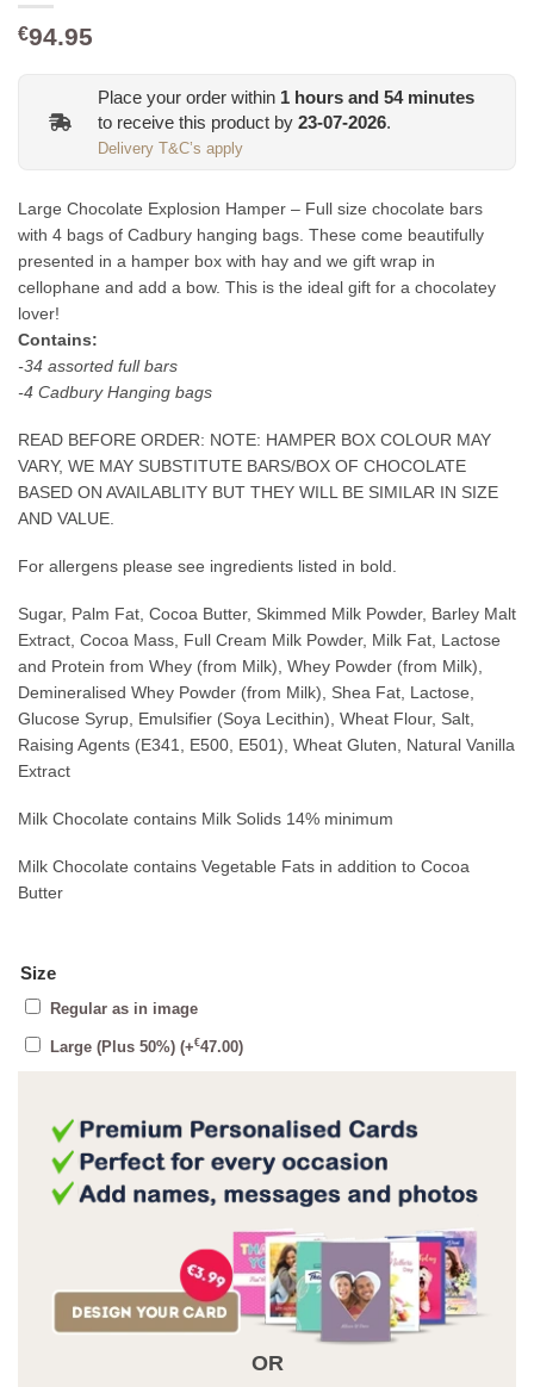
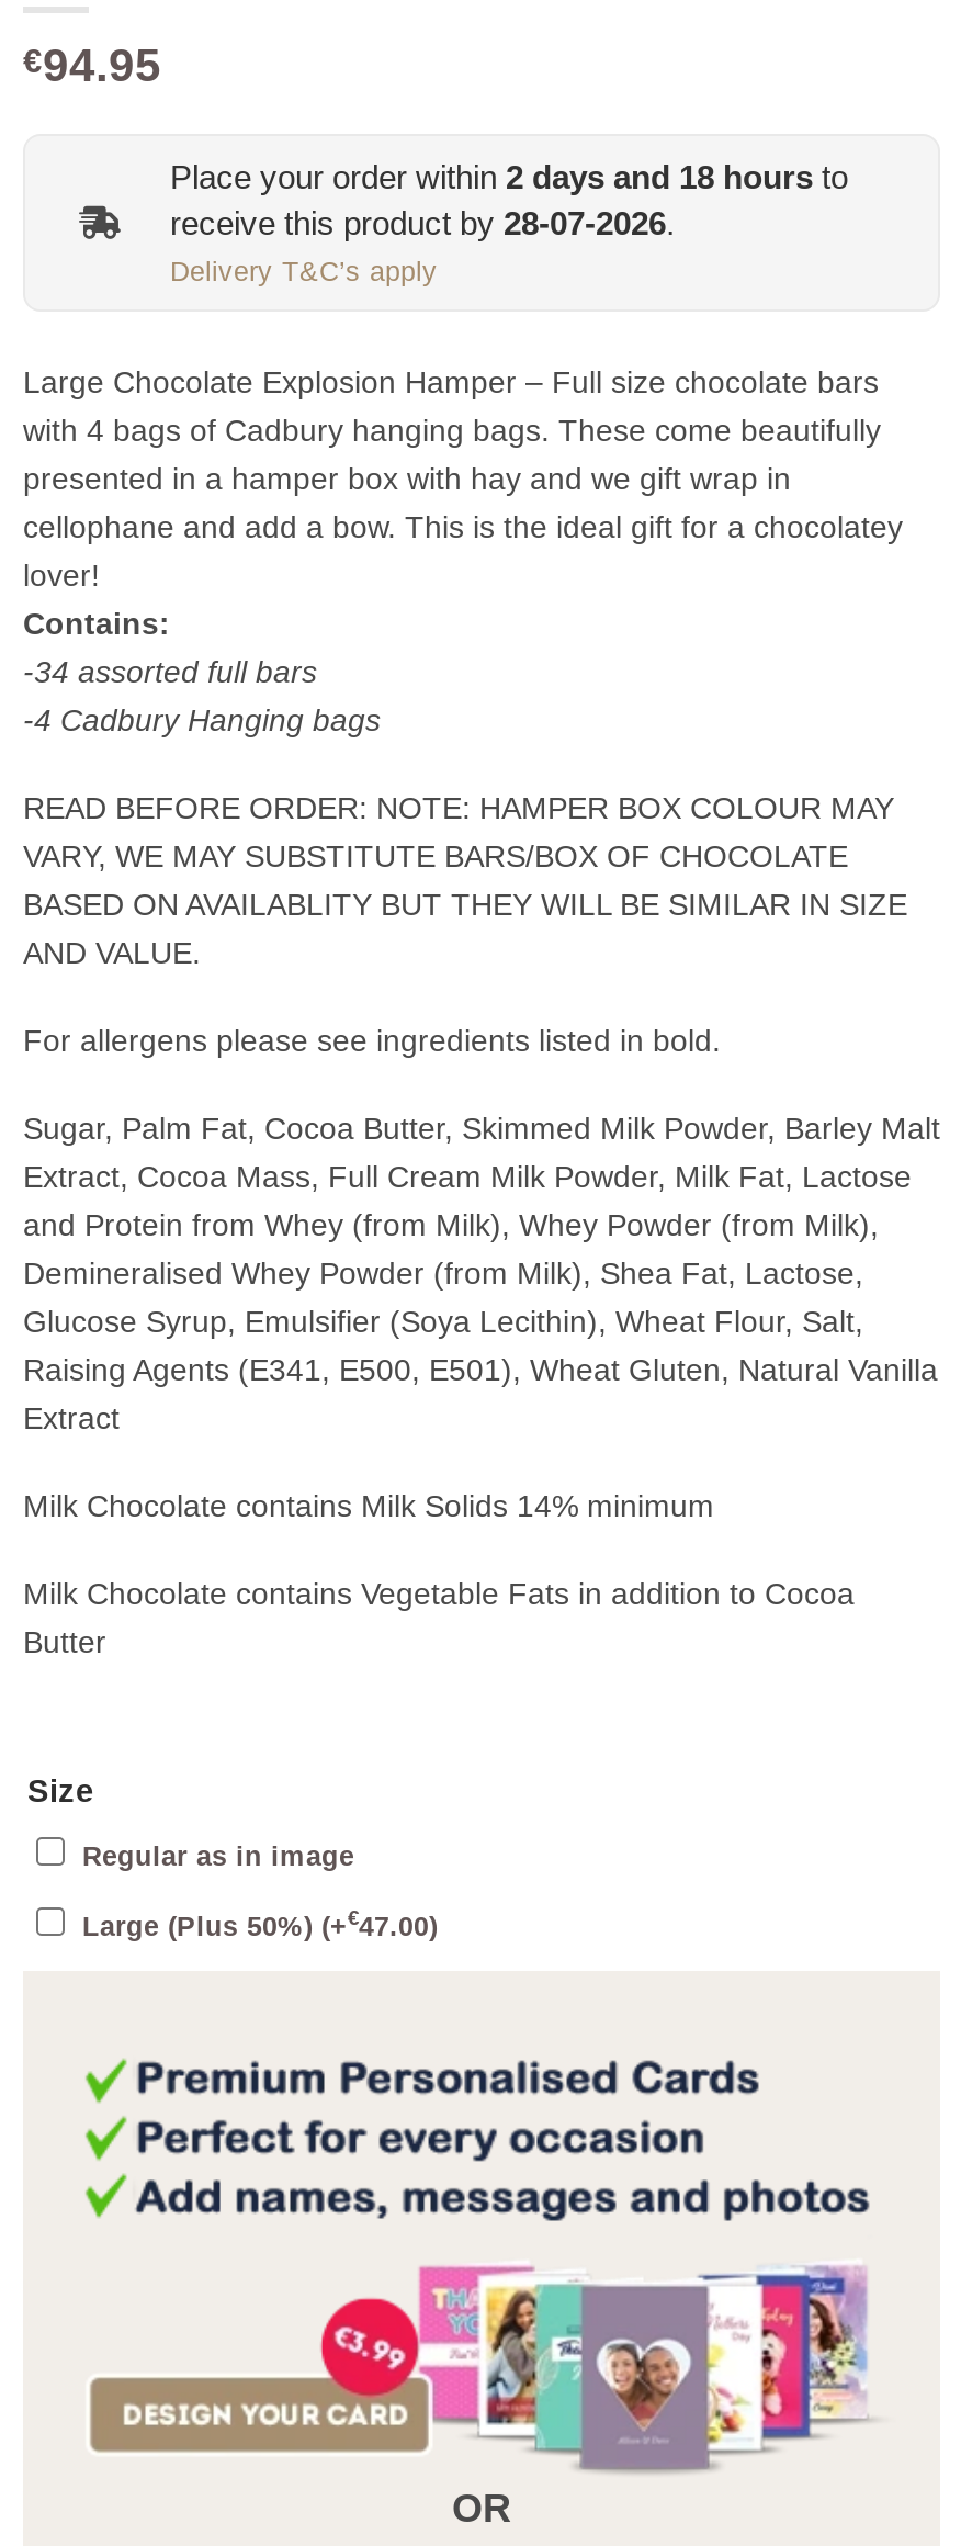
[98,87,474,132] Place your order within 1 hours and 54 minutes | to receive this product by 23-07-2026. -> [170,157,848,241] Place your order within 2 days and 18 hours to | receive this product by 28-07-2026.

